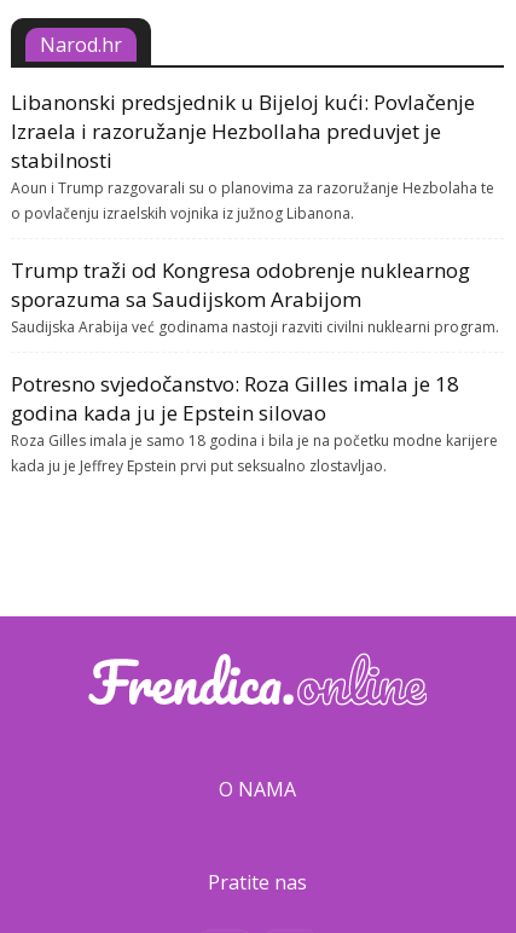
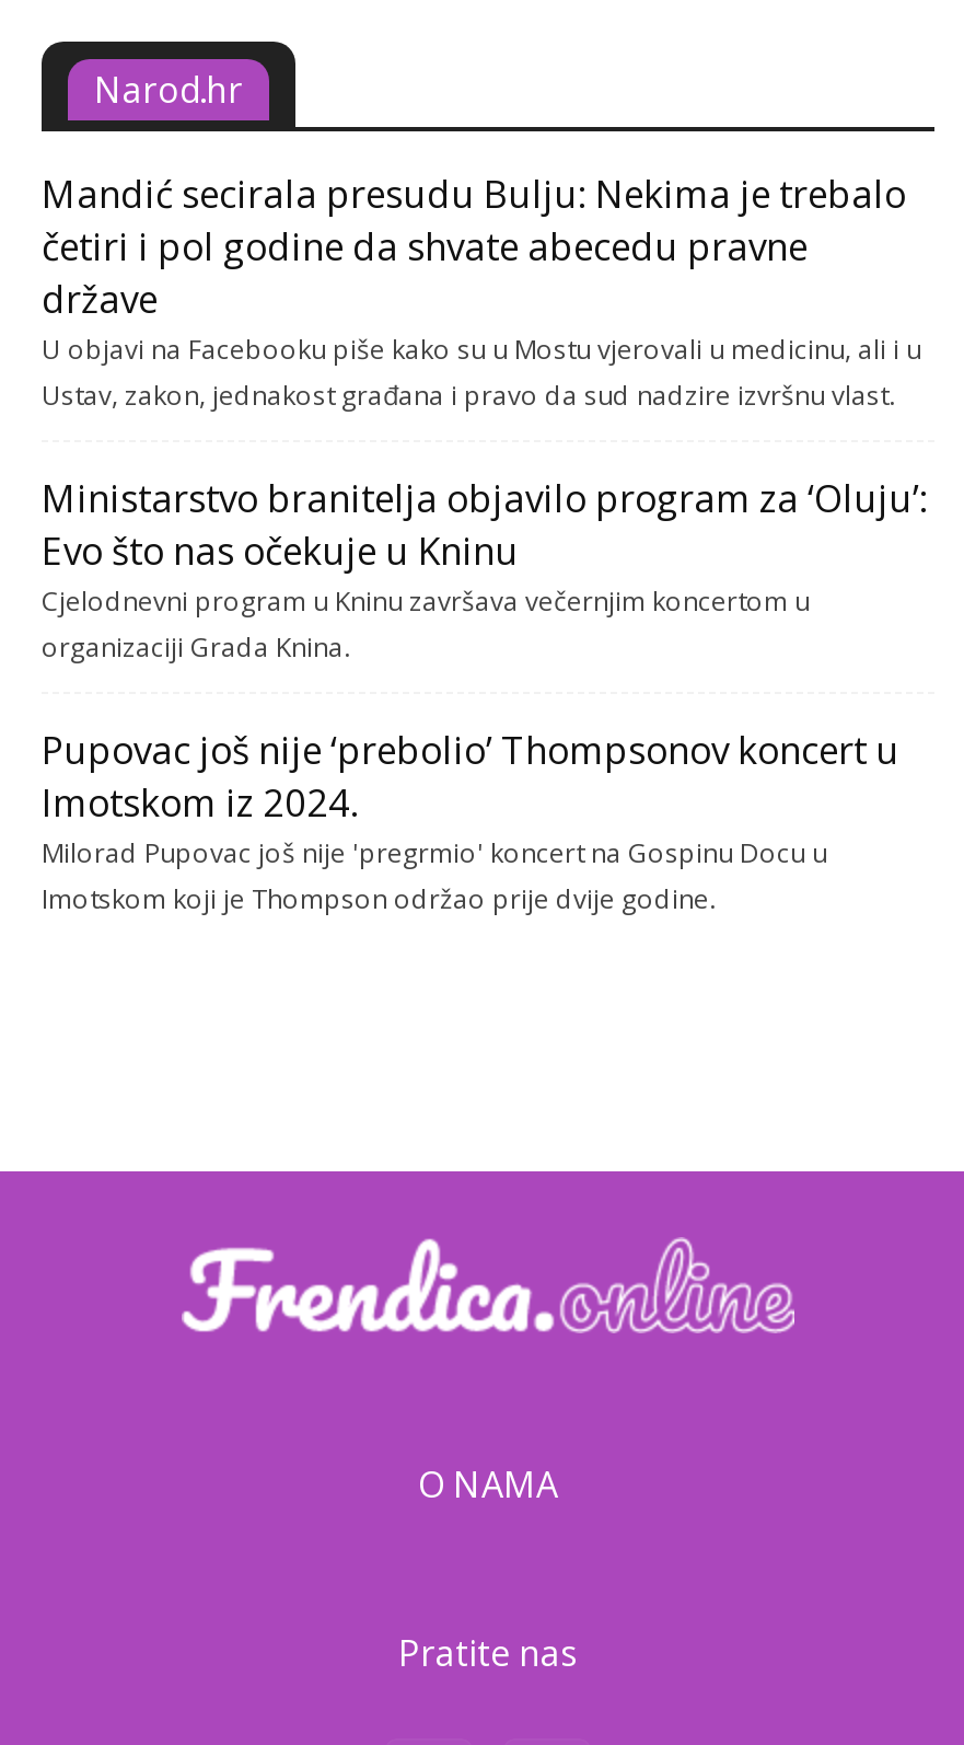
[11,88,494,224] Libanonski predsjednik u Bijeloj kući: Povlačenje | Izraela i razoružanje Hezbollaha preduvjet je | stabilnosti | Aoun i Trump razgovarali su o planovima za razoružanje Hezbolaha te | o povlačenju izraelskih vojnika iz južnog Libanona. -> [42,169,921,414] Mandić secirala presudu Bulju: Nekima je trebalo | četiri i pol godine da shvate abecedu pravne | države | U objavi na Facebooku piše kako su u Mostu vjerovali u medicinu, ali i u | Ustav, zakon, jednakost građana i pravo da sud nadzire izvršnu vlast.
[11,256,499,337] Trump traži od Kongresa odobrenje nuklearnog | sporazuma sa Saudijskom Arabijom | Saudijska Arabija već godinama nastoji razviti civilni nuklearni program. -> [42,473,928,666] Ministarstvo branitelja objavilo program za ‘Oluju’: | Evo što nas očekuje u Kninu | Cjelodnevni program u Kninu završava večernjim koncertom u | organizaciji Grada Knina.
[11,370,498,476] Potresno svjedočanstvo: Roza Gilles imala je 18 | godina kada ju je Epstein silovao | Roza Gilles imala je samo 18 godina i bila je na početku modne karijere | kada ju je Jeffrey Epstein prvi put seksualno zlostavljao. -> [42,725,899,917] Pupovac još nije ‘prebolio’ Thompsonov koncert u | Imotskom iz 2024. | Milorad Pupovac još nije 'pregrmio' koncert na Gospinu Docu u | Imotskom koji je Thompson održao prije dvije godine.

